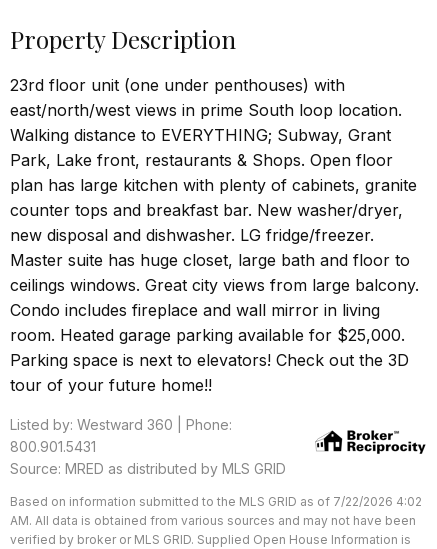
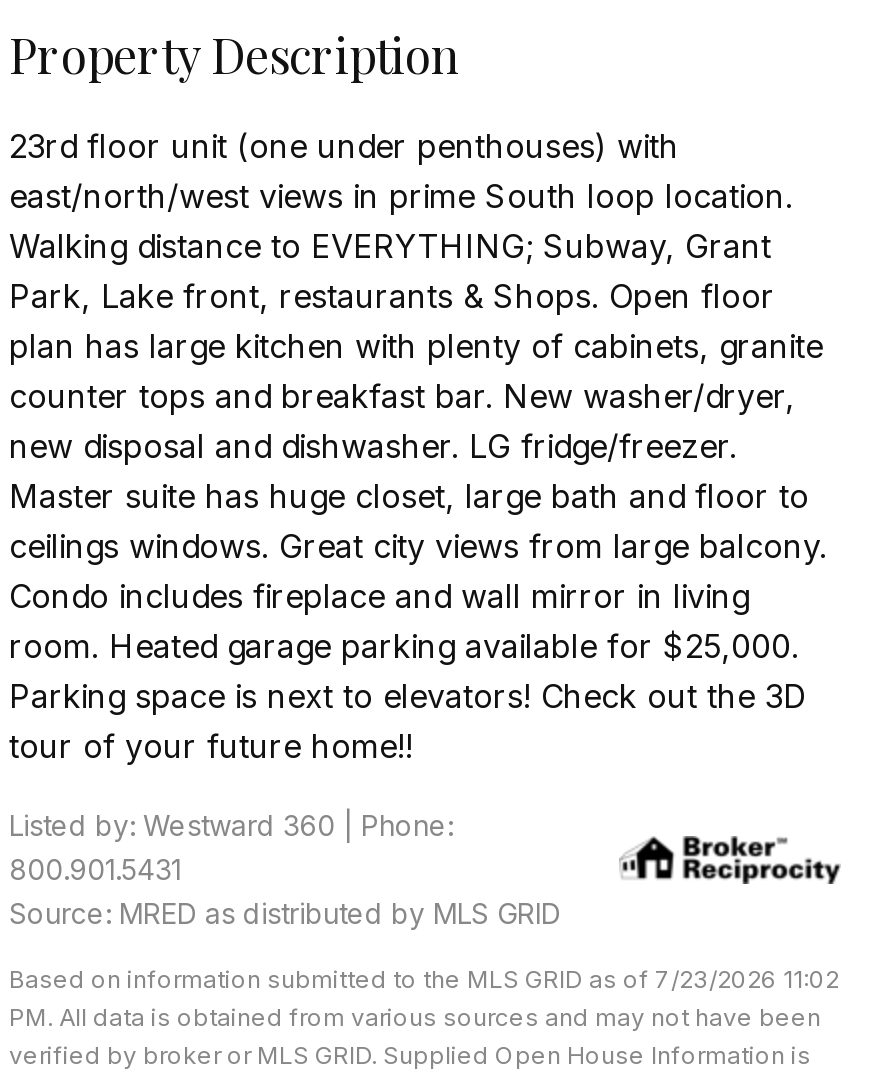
[10,494,422,509] Based on information submitted to the MLS GRID as of 7/22/2026 4:02 -> [9,965,839,995] Based on information submitted to the MLS GRID as of 7/23/2026 11:02
[10,513,416,528] AM. All data is obtained from various sources and may not have been -> [9,1003,821,1033] PM. All data is obtained from various sources and may not have been

